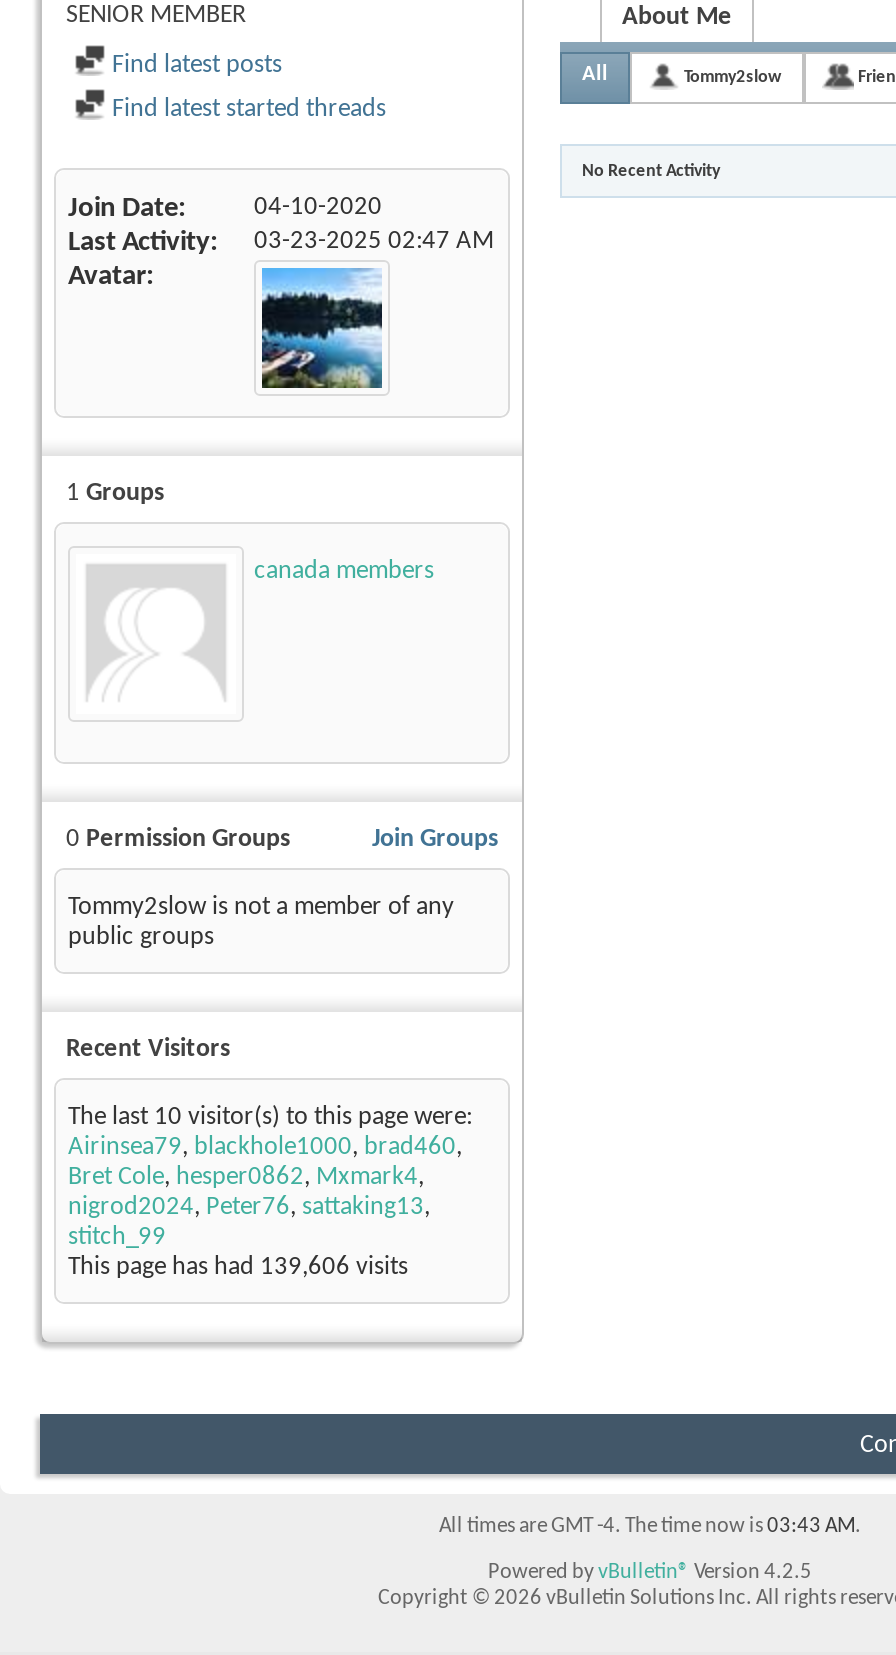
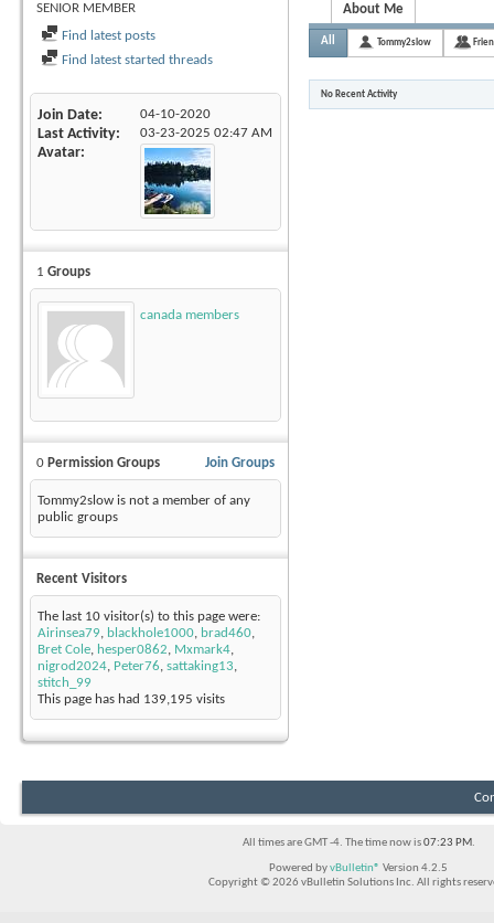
[68,1255,408,1281] This page has had 139,606 visits -> [37,693,225,707] This page has had 139,195 visits
[439,1517,861,1539] All times are GMT -4. The time now is 03:43 AM. -> [242,837,475,849] All times are GMT -4. The time now is 07:23 PM.

